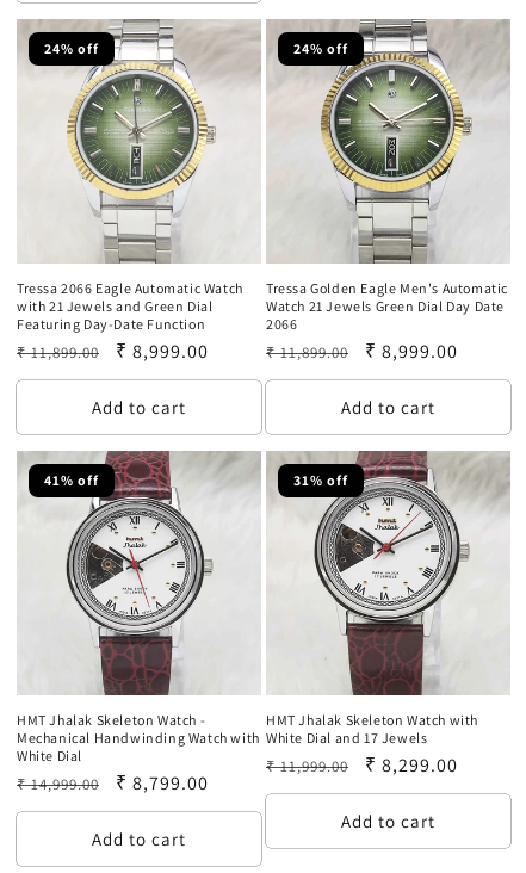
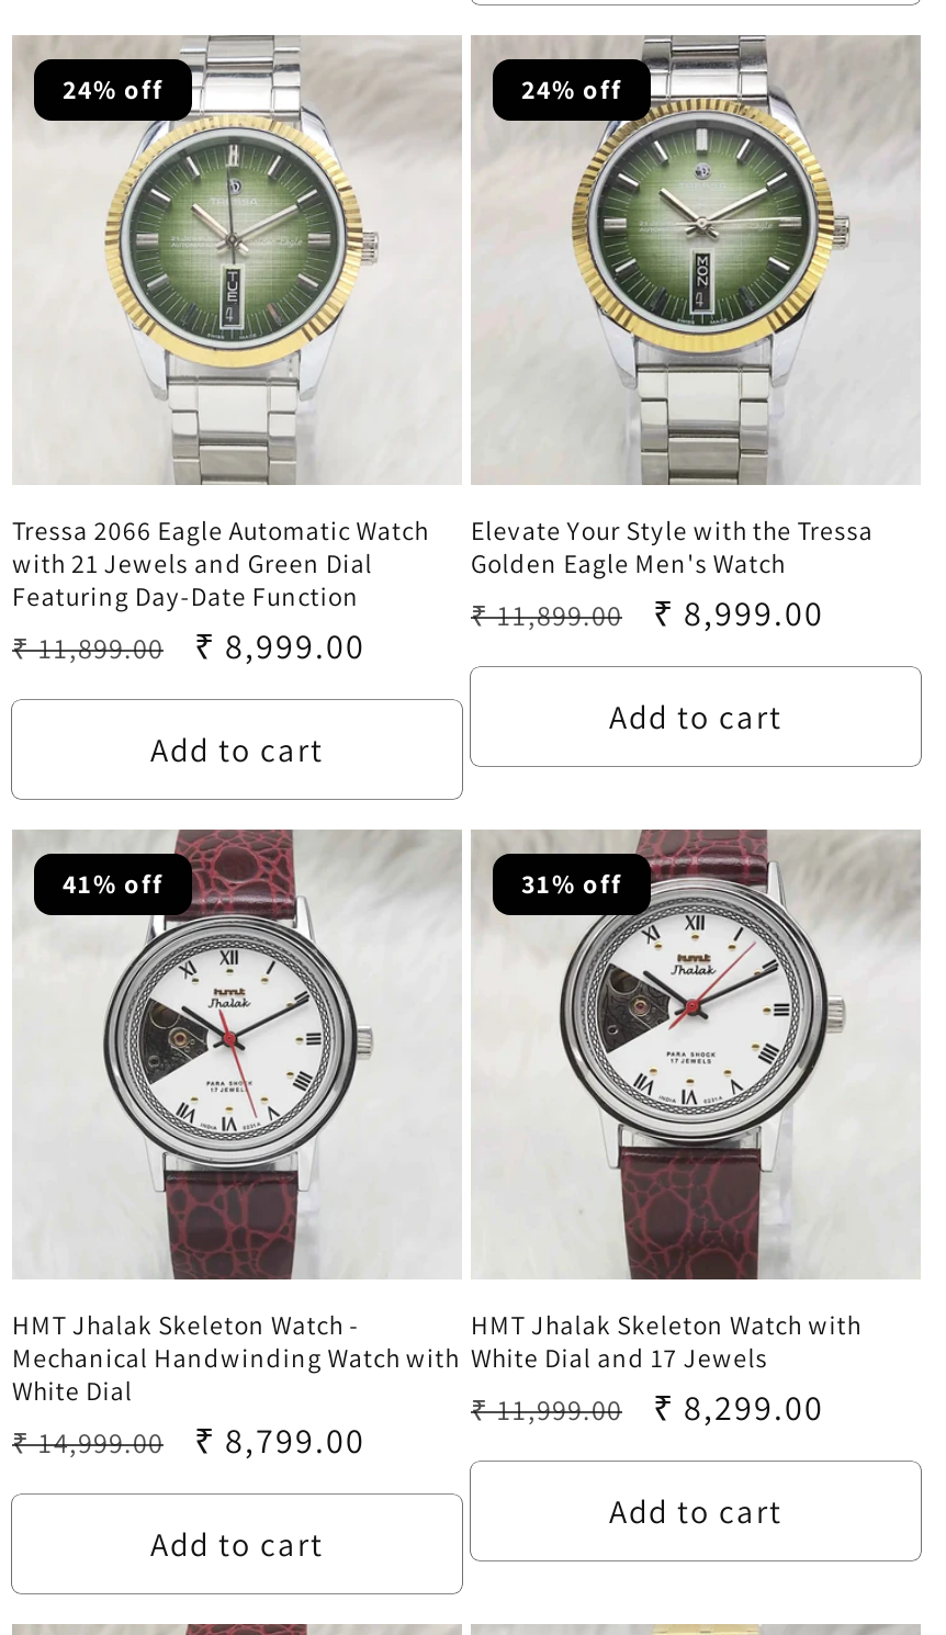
[266,279,508,333] Tressa Golden Eagle Men's Automatic | Watch 21 Jewels Green Dial Day Date | 2066 -> [471,514,873,580] Elevate Your Style with the Tressa | Golden Eagle Men's Watch

